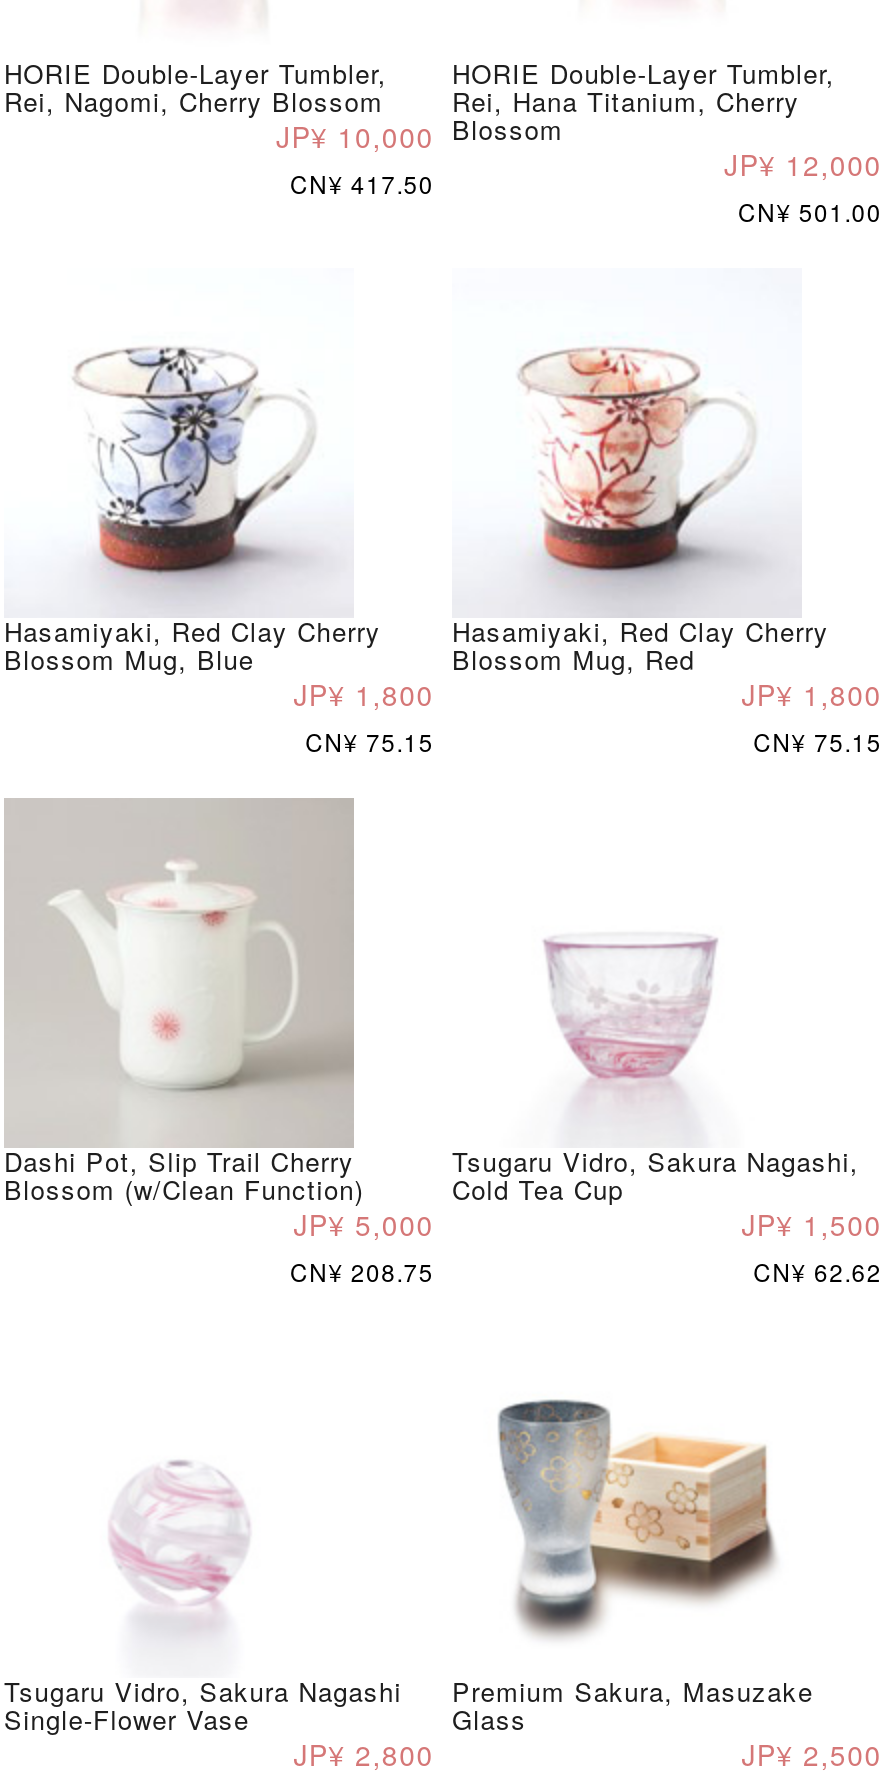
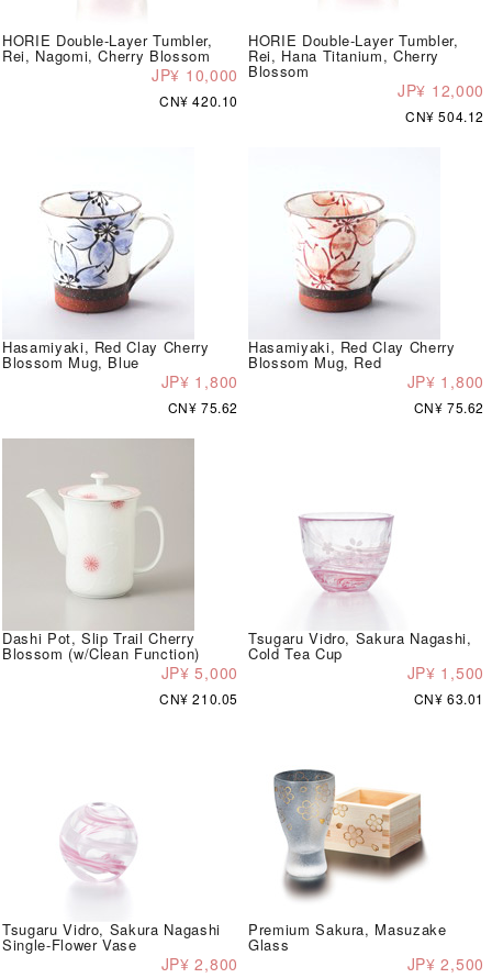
[290,165,434,199] CN¥ 417.50 -> [159,91,238,109] CN¥ 420.10
[738,193,882,227] CN¥ 501.00 -> [405,106,484,125] CN¥ 504.12
[305,723,434,757] CN¥ 75.15 -> [168,397,238,416] CN¥ 75.62
[753,723,882,757] CN¥ 75.15 -> [414,397,484,416] CN¥ 75.62
[290,1253,434,1287] CN¥ 208.75 -> [159,688,238,707] CN¥ 210.05
[753,1253,882,1287] CN¥ 62.62 -> [414,688,484,707] CN¥ 63.01

